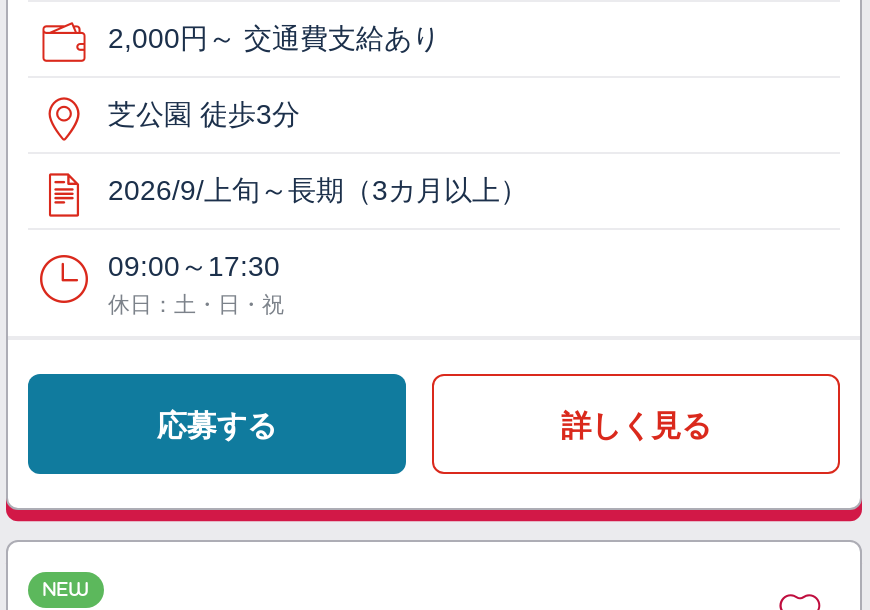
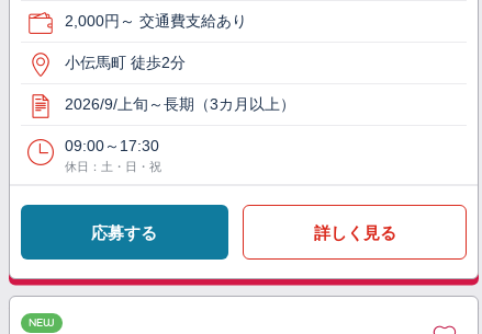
[108,99,300,131] 芝公園 徒歩3分 -> [65,54,186,72] 小伝馬町 徒歩2分

